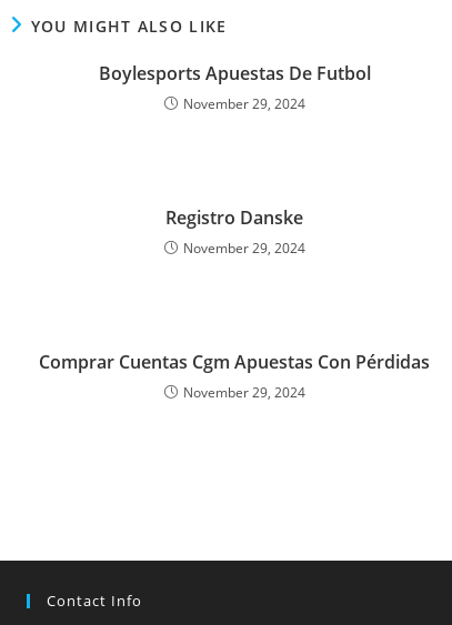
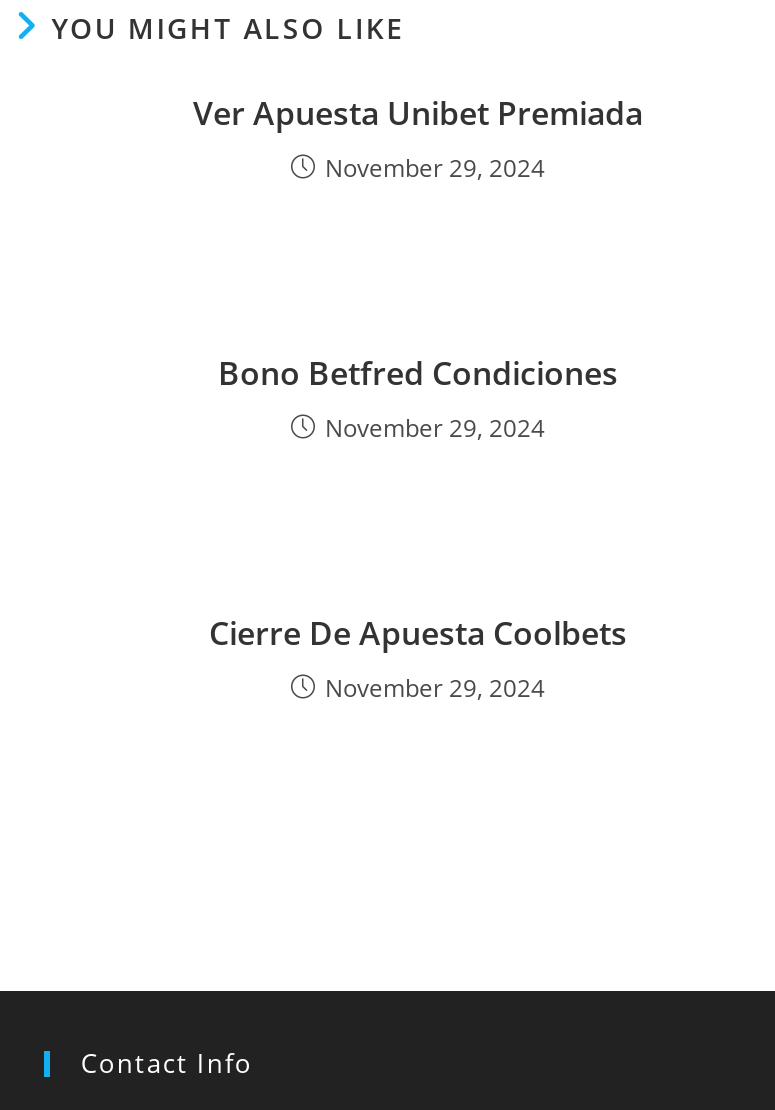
[98,61,370,85] Boylesports Apuestas De Futbol -> [193,91,643,135] Ver Apuesta Unibet Premiada
[165,205,303,230] Registro Danske -> [218,351,618,395] Bono Betfred Condiciones
[39,350,430,374] Comprar Cuentas Cgm Apuestas Con Pérdidas -> [209,611,627,655] Cierre De Apuesta Coolbets

